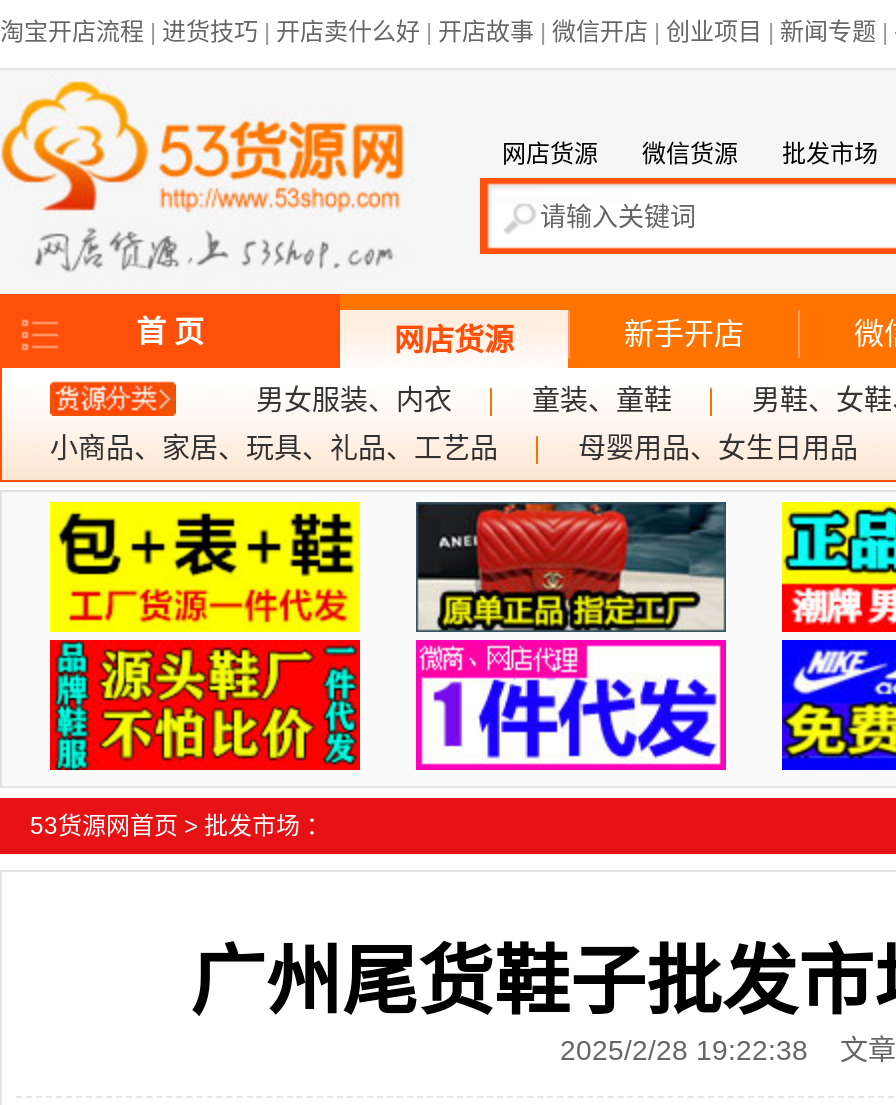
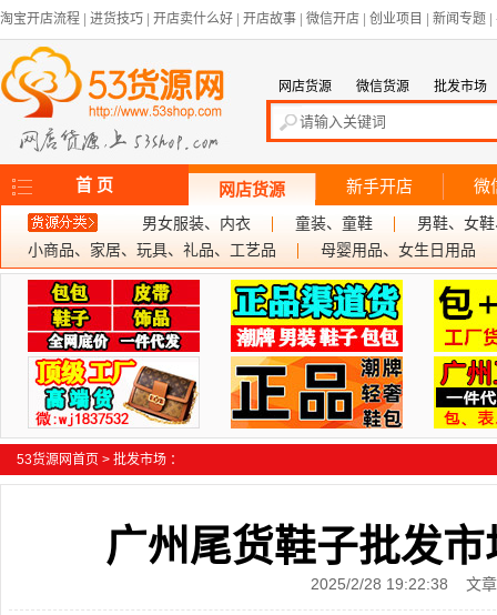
[48,500,362,772] [image] -> [27,279,201,429] [image]
[414,500,728,772] [image] -> [230,279,404,430] [image]
[780,506,890,772] [image] -> [433,283,494,430] [image]

